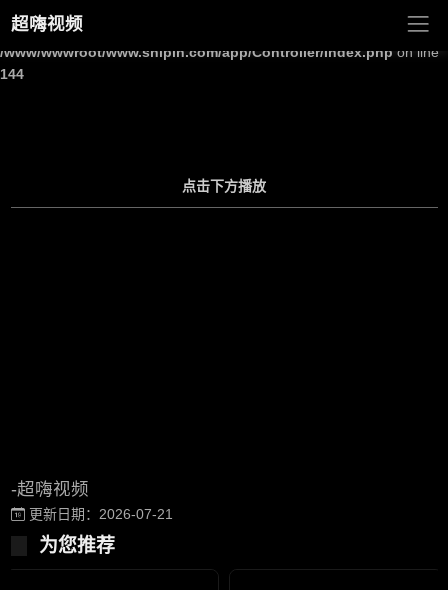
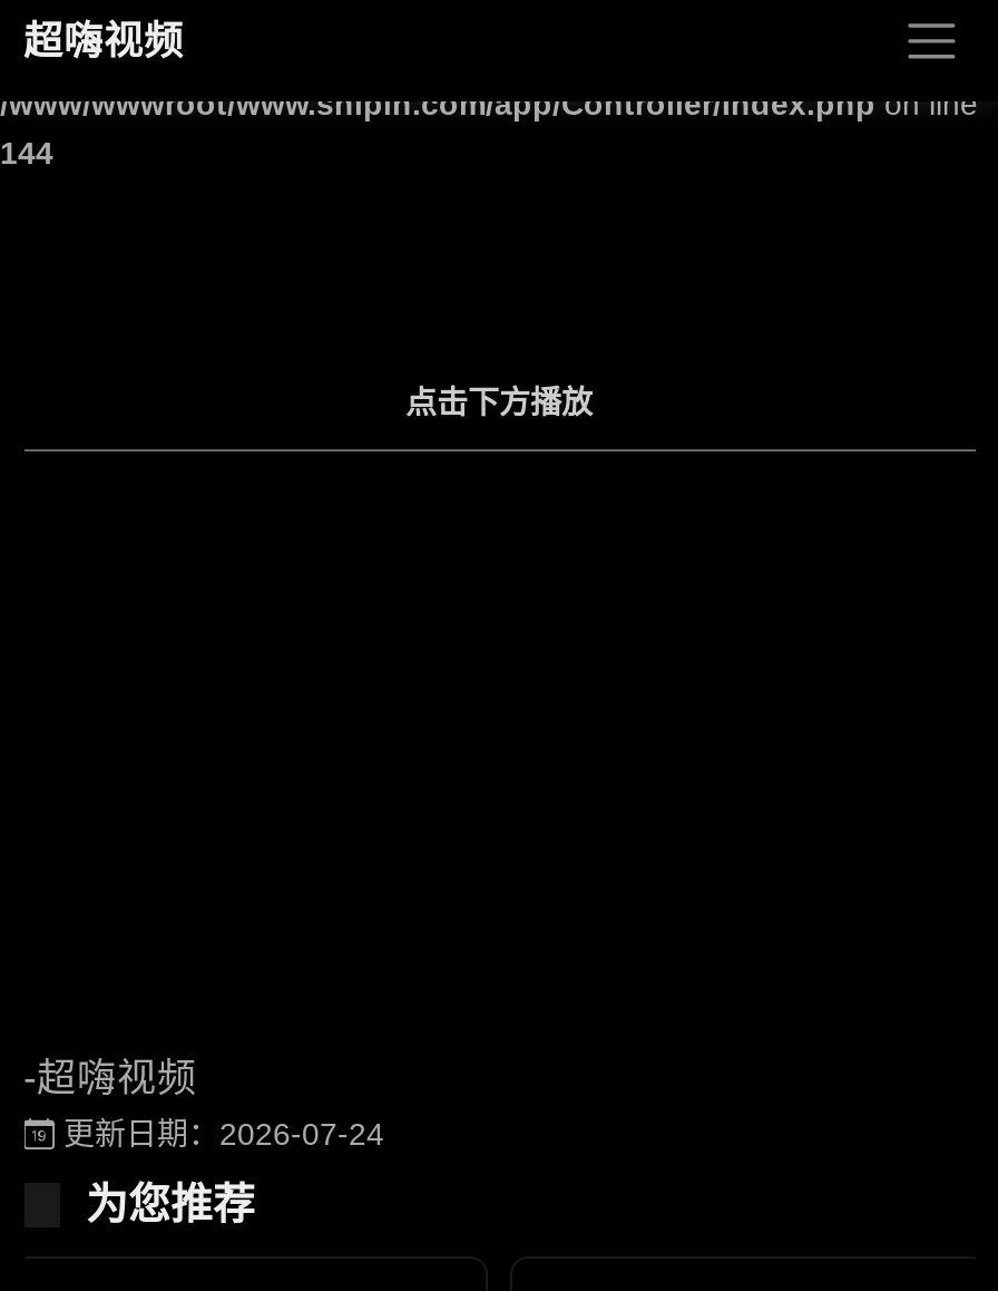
[24,506,172,522] 更新日期：2026-07-21 -> [55,1116,384,1151] 更新日期：2026-07-24

